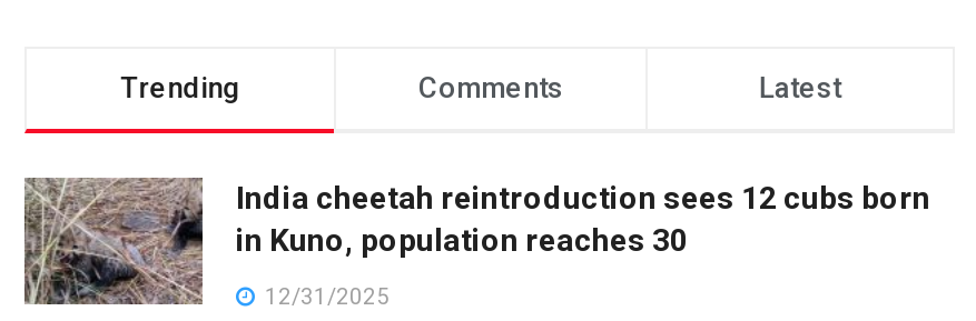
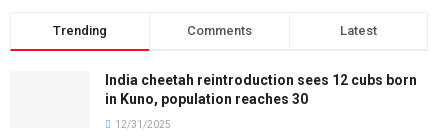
[22,175,205,307] [image] -> none

